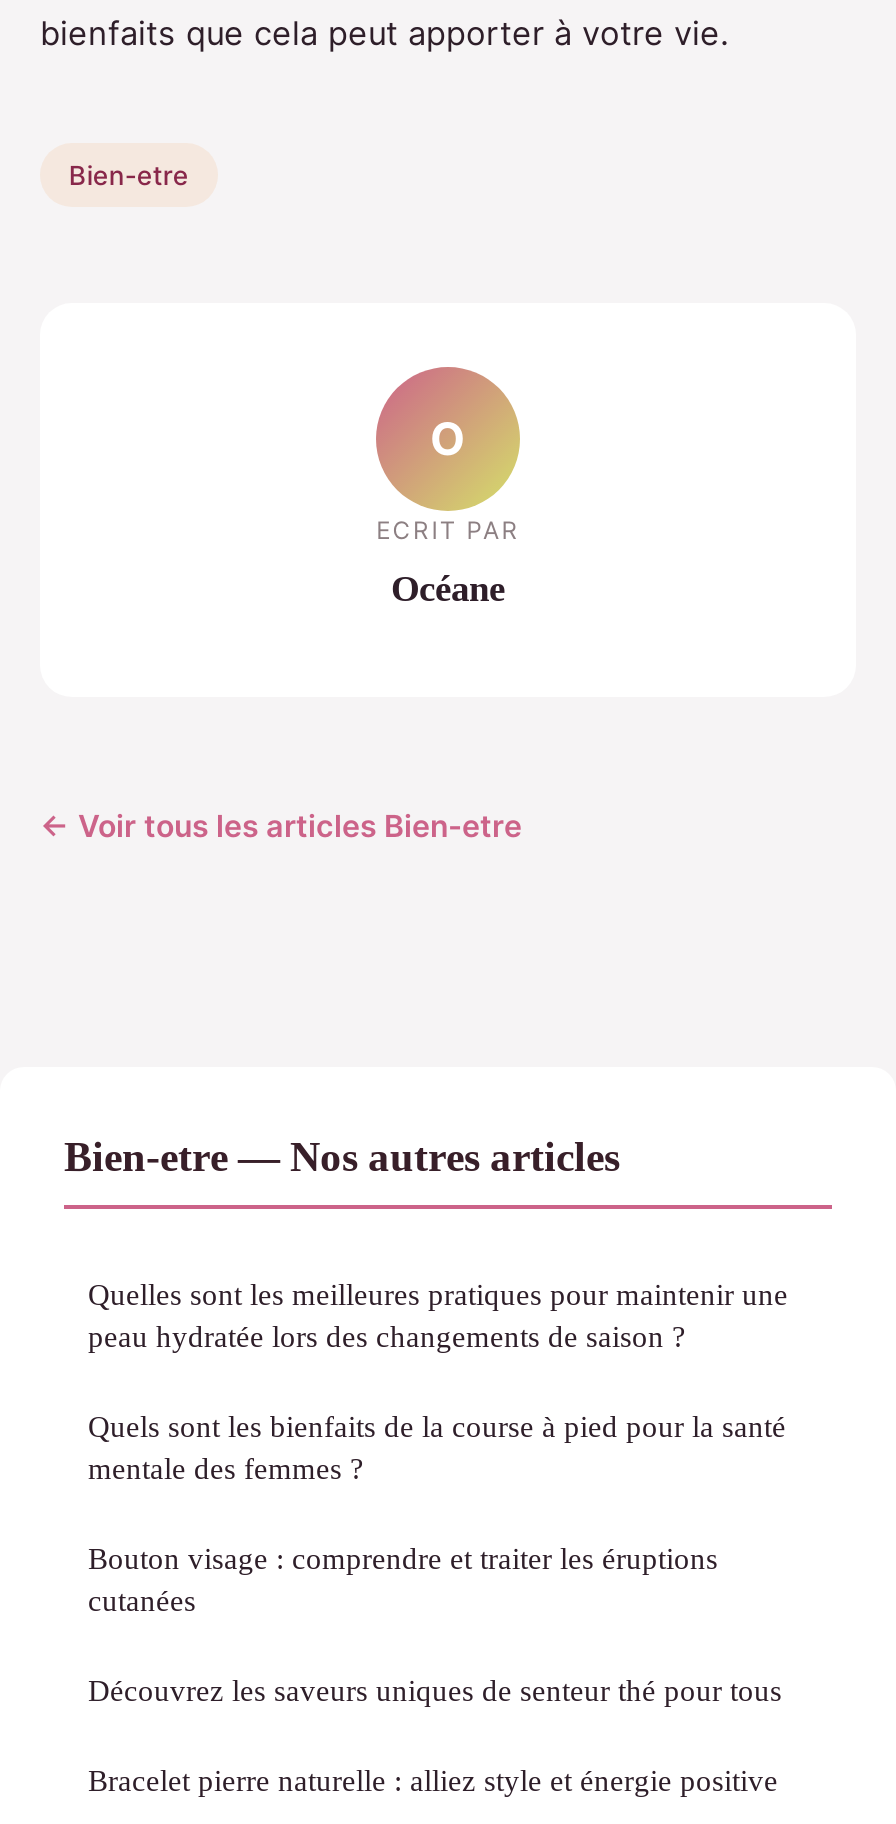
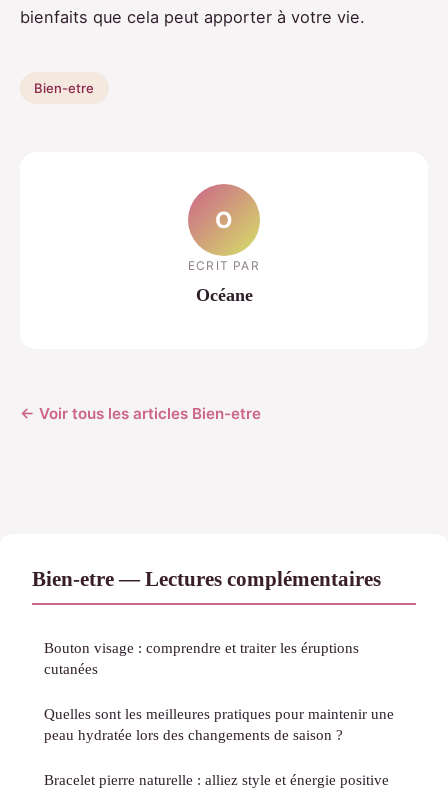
[64,1133,786,1485] Bien-etre — Nos autres articles | Quels sont les bienfaits de la course à pied pour la santé | mentale des femmes ? -> [32,567,381,590] Bien-etre — Lectures complémentaires
moved [88,1277,788,1353] -> [44,705,394,743]: Quelles sont les meilleures pratiques pour maintenir une | peau hydratée lors des changements de saison ?
moved [88,1541,718,1617] -> [44,639,359,677]: Bouton visage : comprendre et traiter les éruptions | cutanées
[88,1673,782,1707] Découvrez les saveurs uniques de senteur thé pour tous -> none

